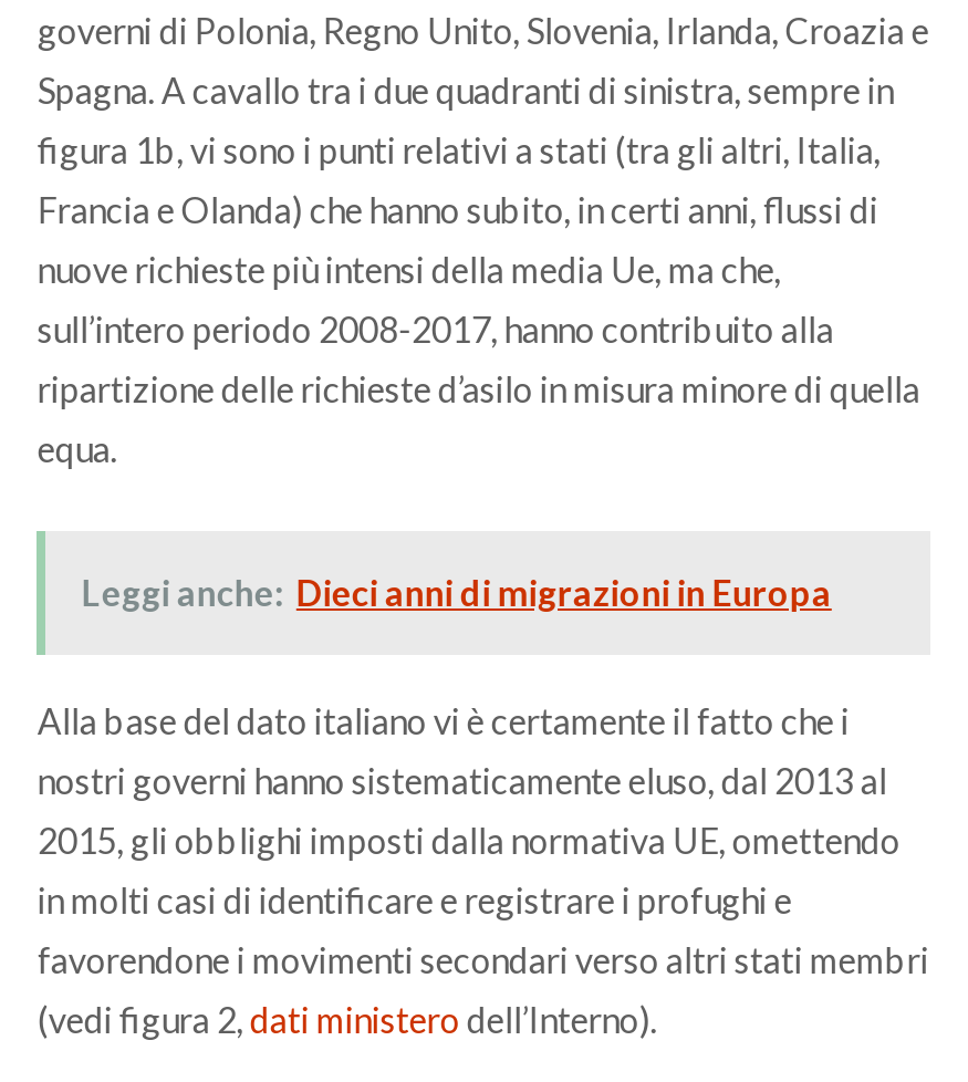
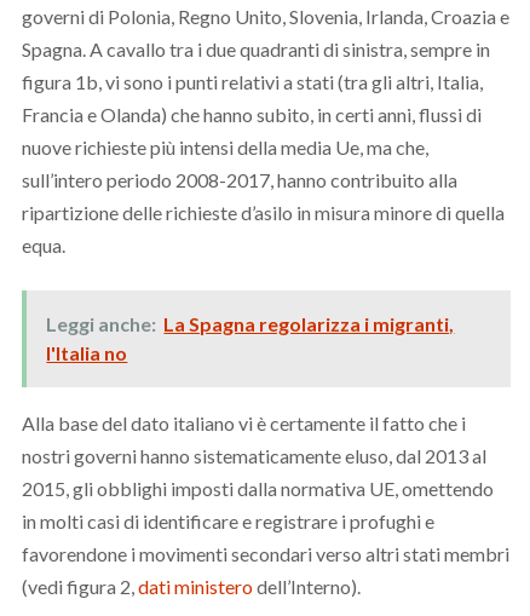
[82,571,832,613] Leggi anche: Dieci anni di migrazioni in Europa -> [46,312,454,365] Leggi anche: La Spagna regolarizza i migranti, | l'Italia no

